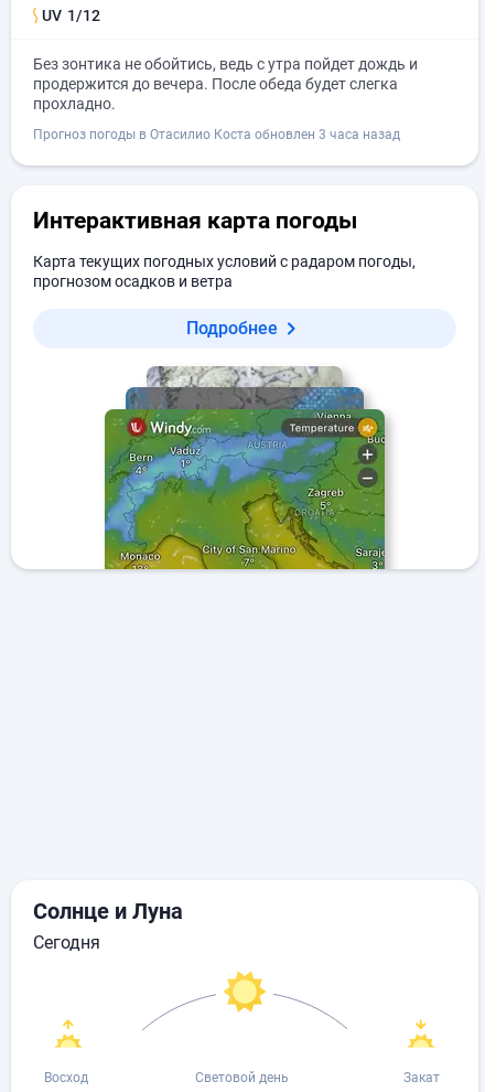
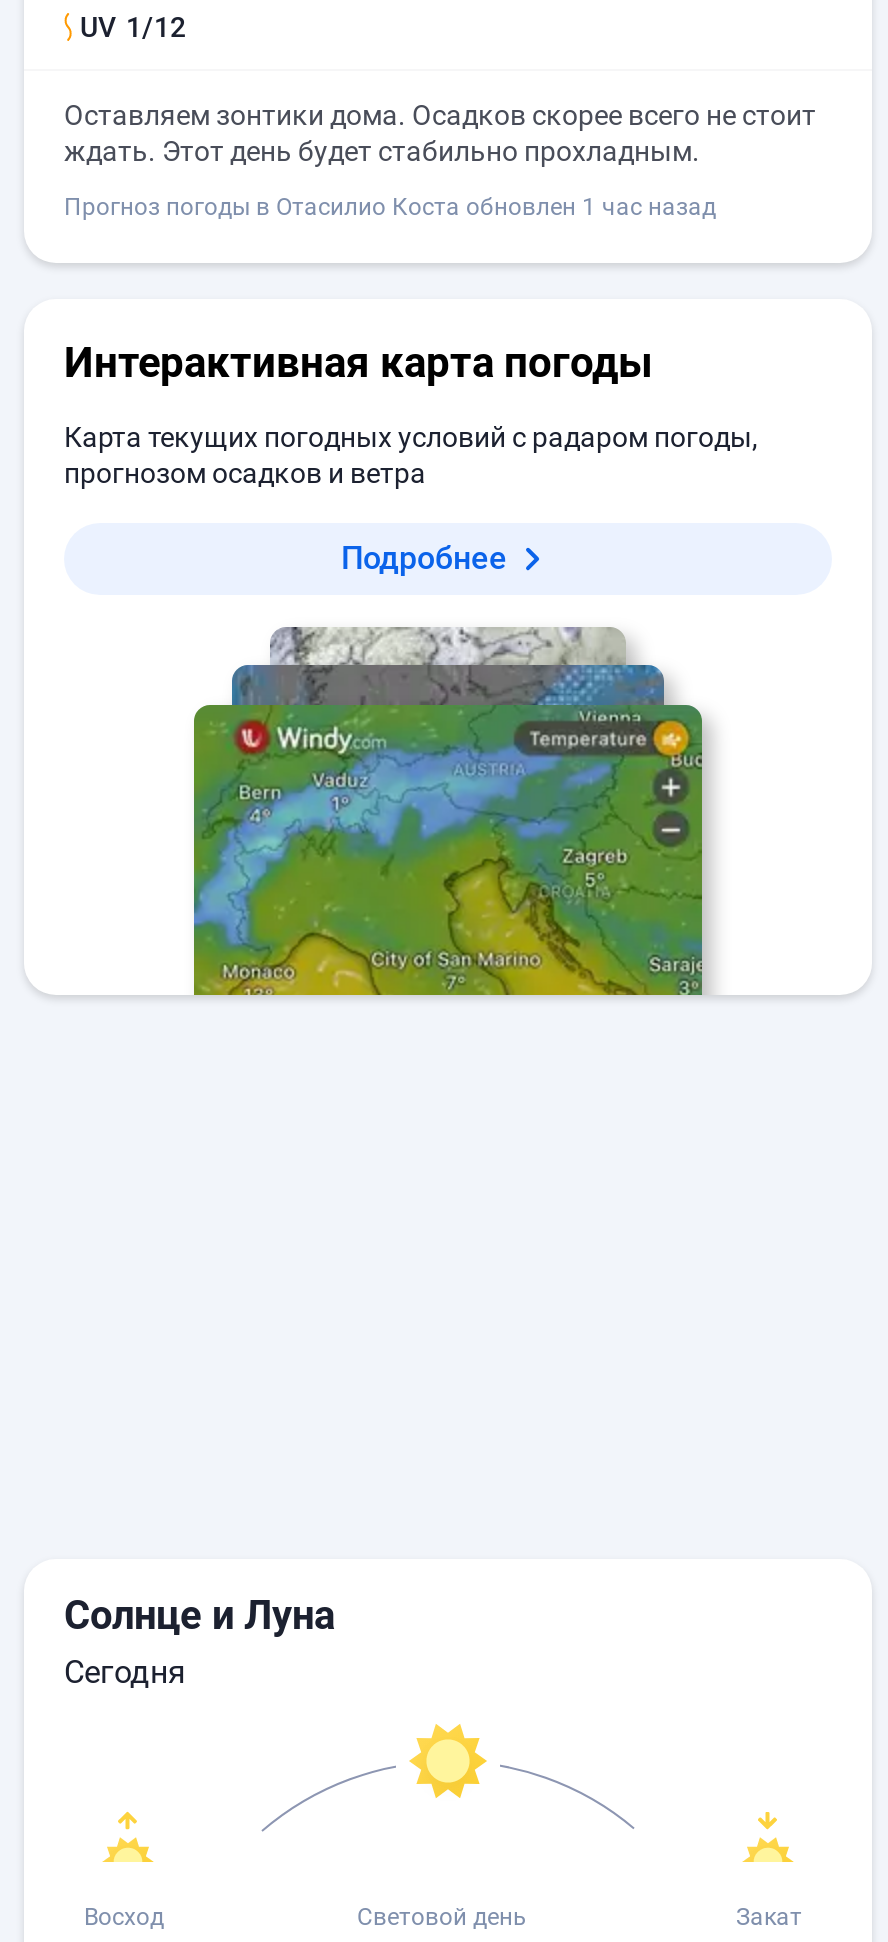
[33,55,418,113] Без зонтика не обойтись, ведь с утра пойдет дождь и | продержится до вечера. После обеда будет слегка | прохладно. -> [64,99,816,167] Оставляем зонтики дома. Осадков скорее всего не стоит | ждать. Этот день будет стабильно прохладным.
[33,127,400,142] Прогноз погоды в Отасилио Коста обновлен 3 часа назад -> [64,193,716,221] Прогноз погоды в Отасилио Коста обновлен 1 час назад

